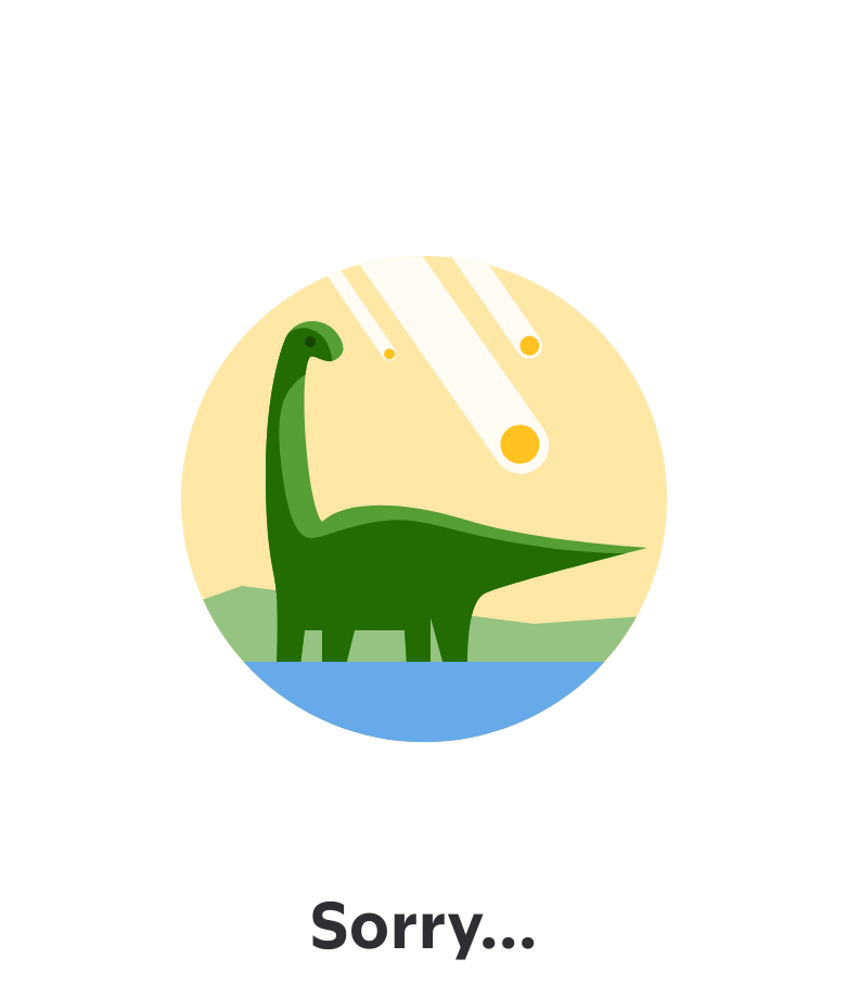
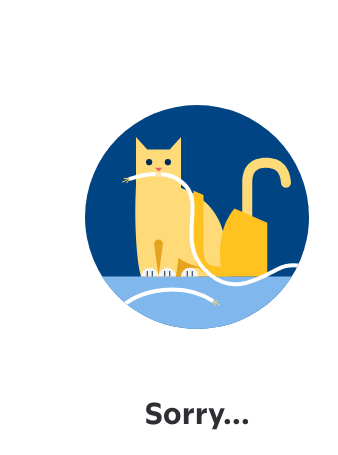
[181,256,667,692] [image] -> [84,104,310,307] [image]

